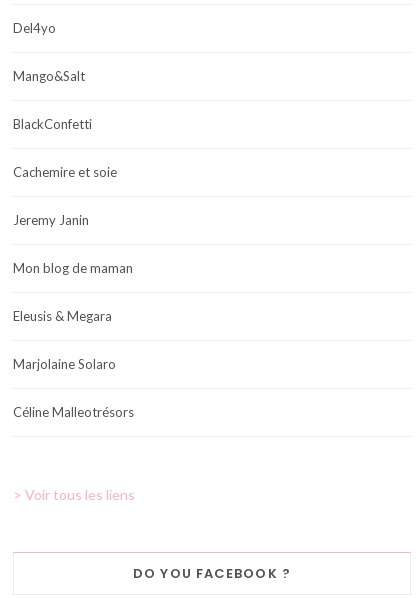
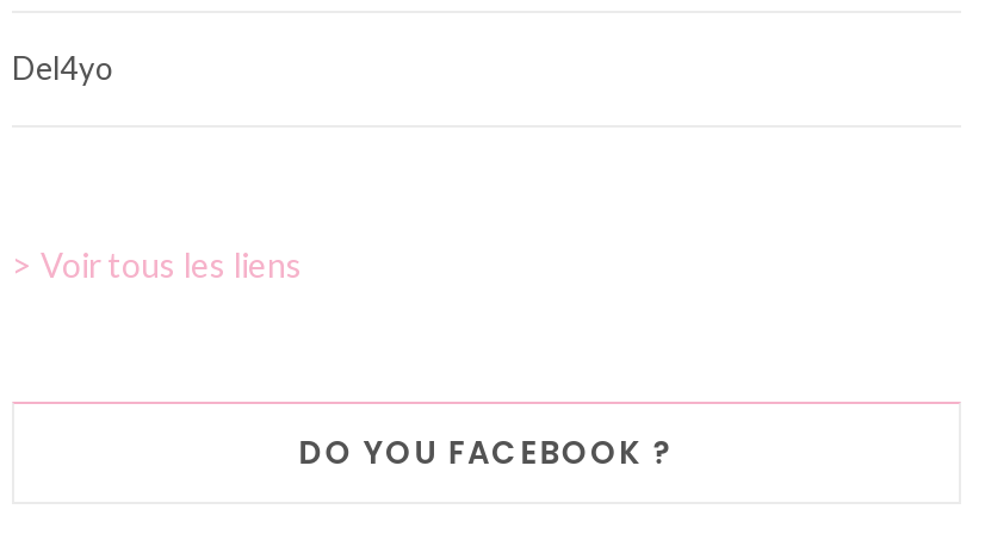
[13,68,134,420] Mango&Salt | BlackConfetti | Cachemire et soie | Jeremy Janin | Mon blog de maman | Eleusis & Megara | Marjolaine Solaro | Céline Malleotrésors -> none

